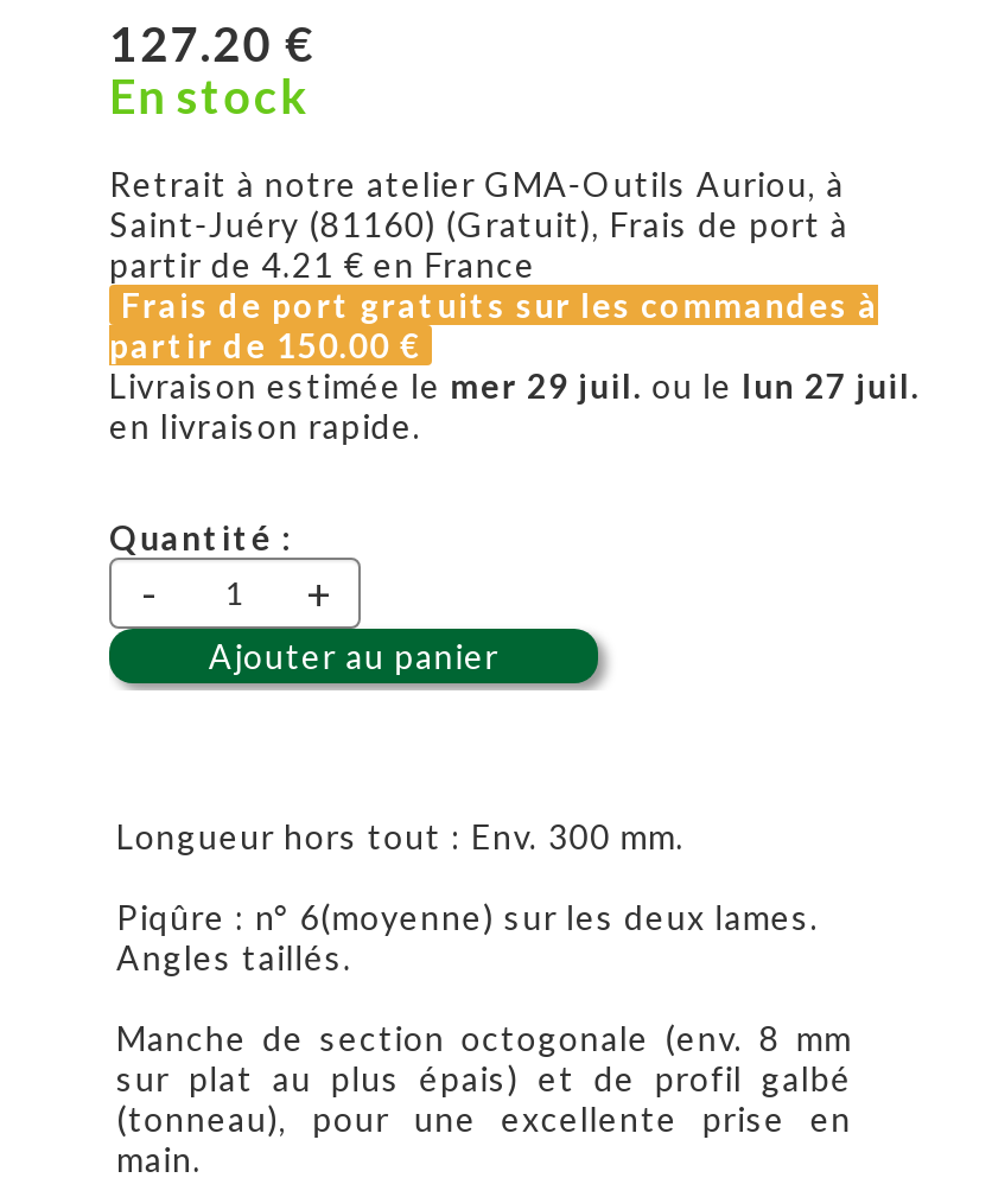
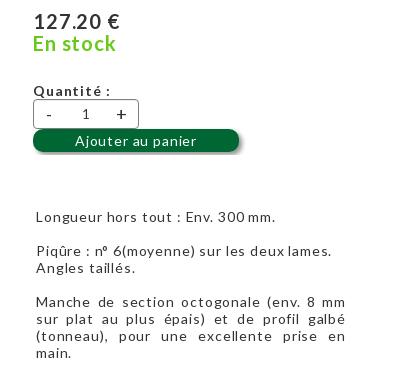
[109,164,920,446] Retrait à notre atelier GMA-Outils Auriou, à | Saint-Juéry (81160) (Gratuit), Frais de port à | partir de 4.21 €en France | Frais de port gratuits sur les commandes à | partir de 150.00 € | Livraison estimée le mer 29 juil. ou le lun 27 juil. | en livraison rapide. -> none

